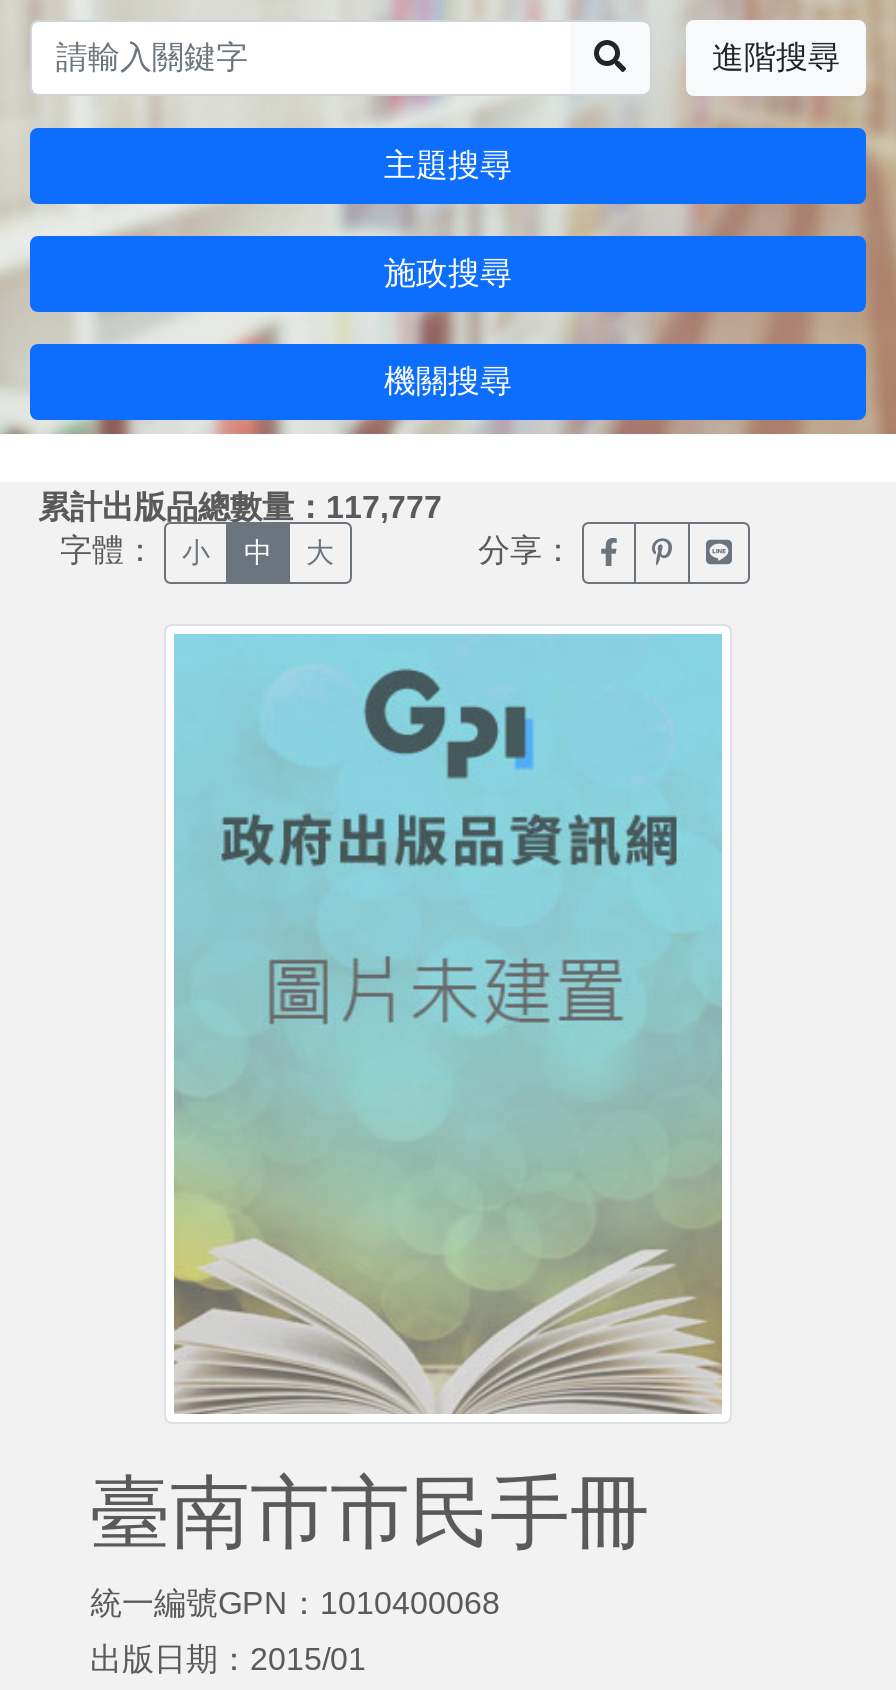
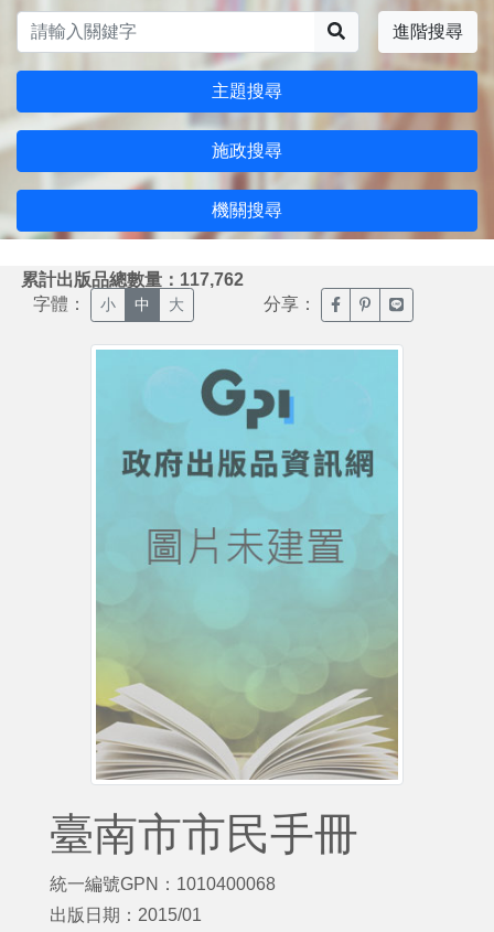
[38,489,442,523] 累計出版品總數量：117,777 -> [21,270,244,289] 累計出版品總數量：117,762

